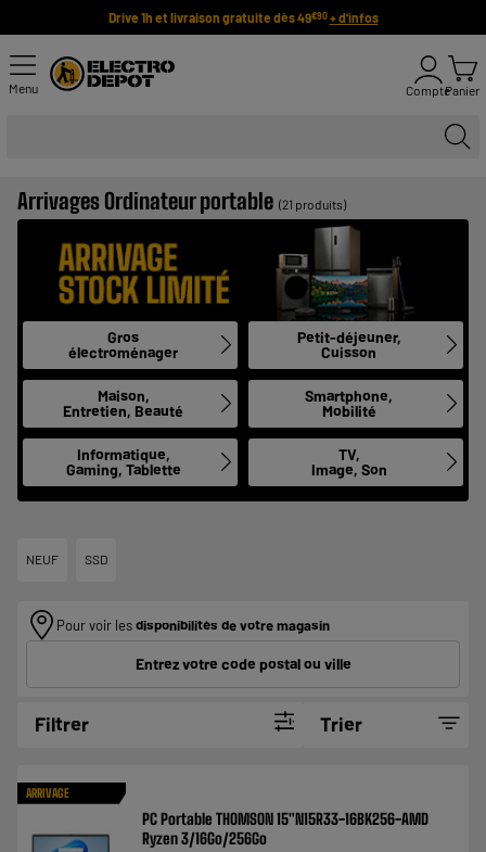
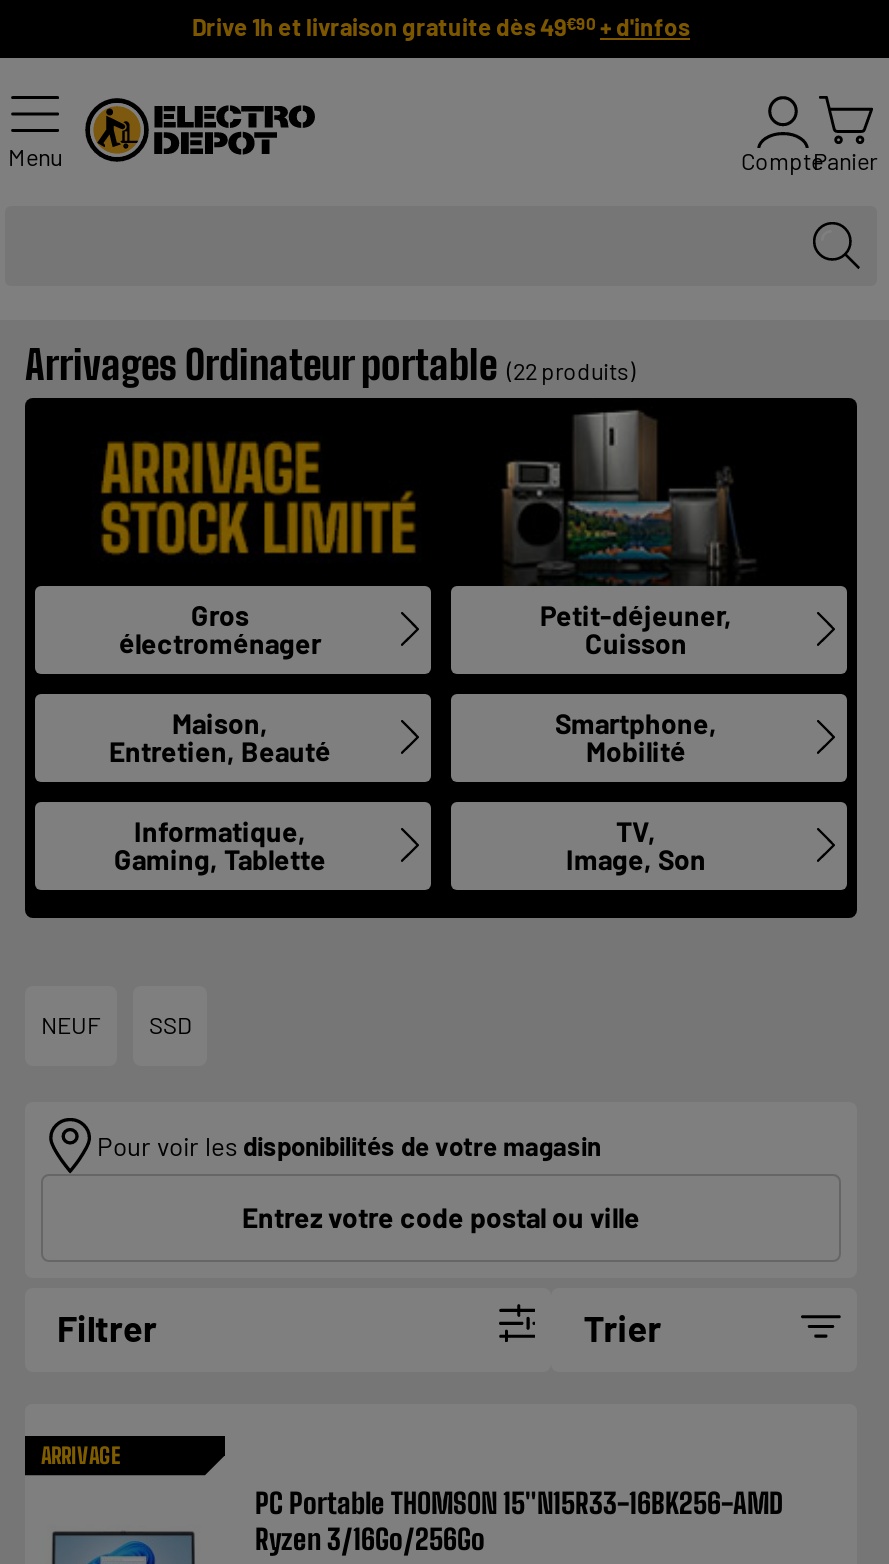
[17,188,346,214] Arrivages Ordinateur portable (21 produits) -> [25,340,635,388] Arrivages Ordinateur portable (22 produits)

